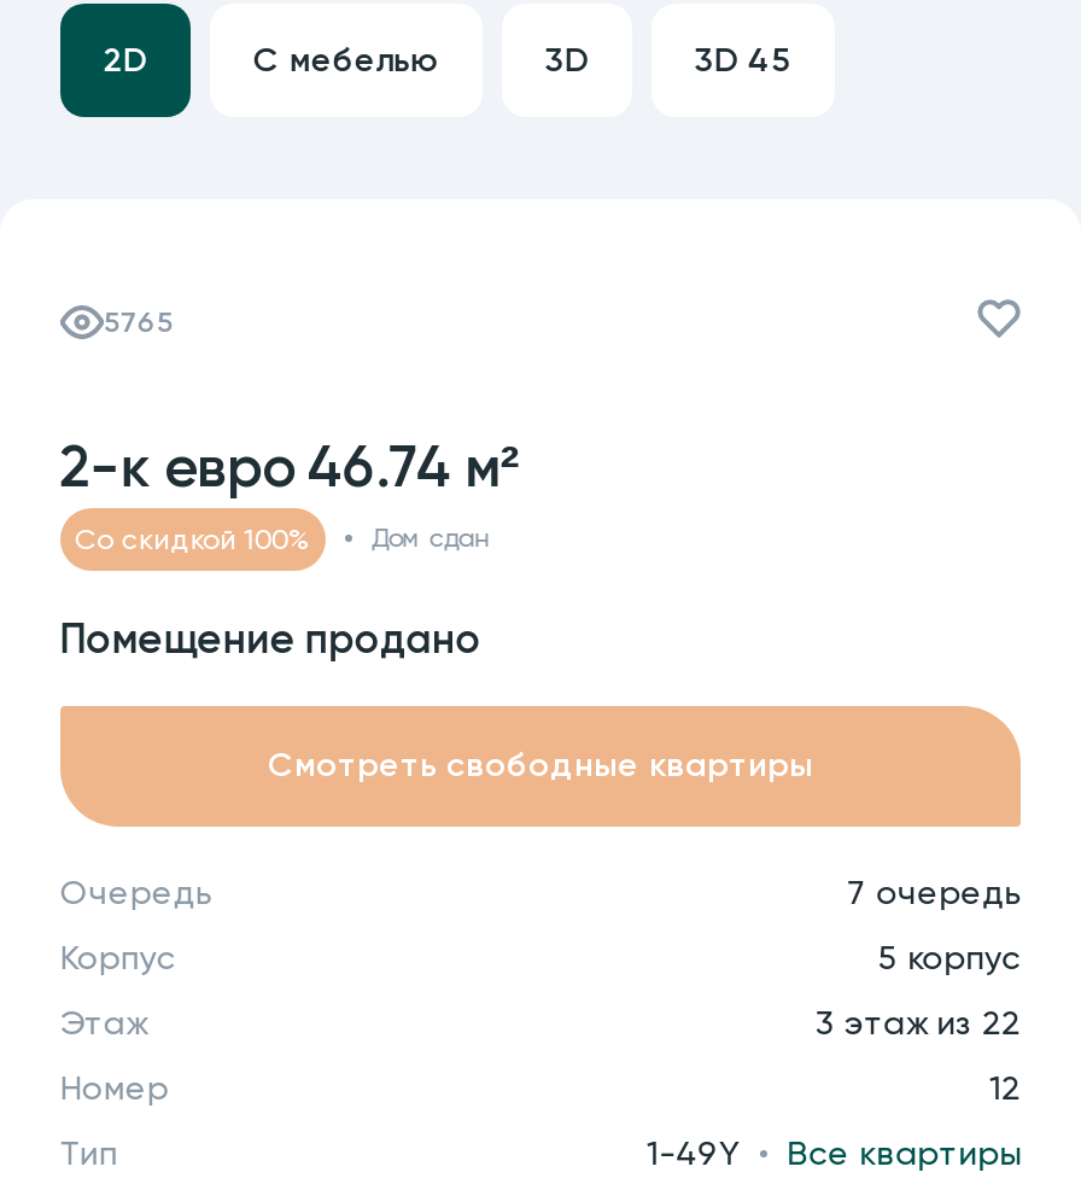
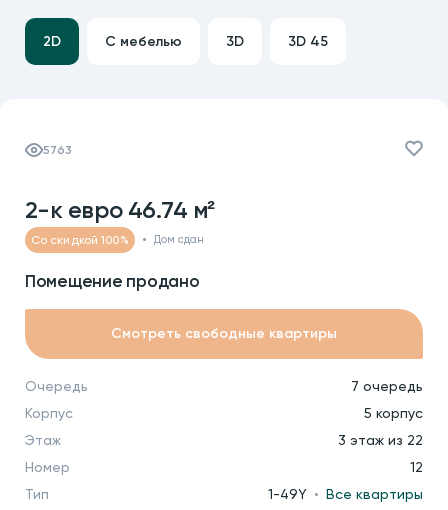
[104,305,173,339] 5765 -> [43,143,72,157] 5763

